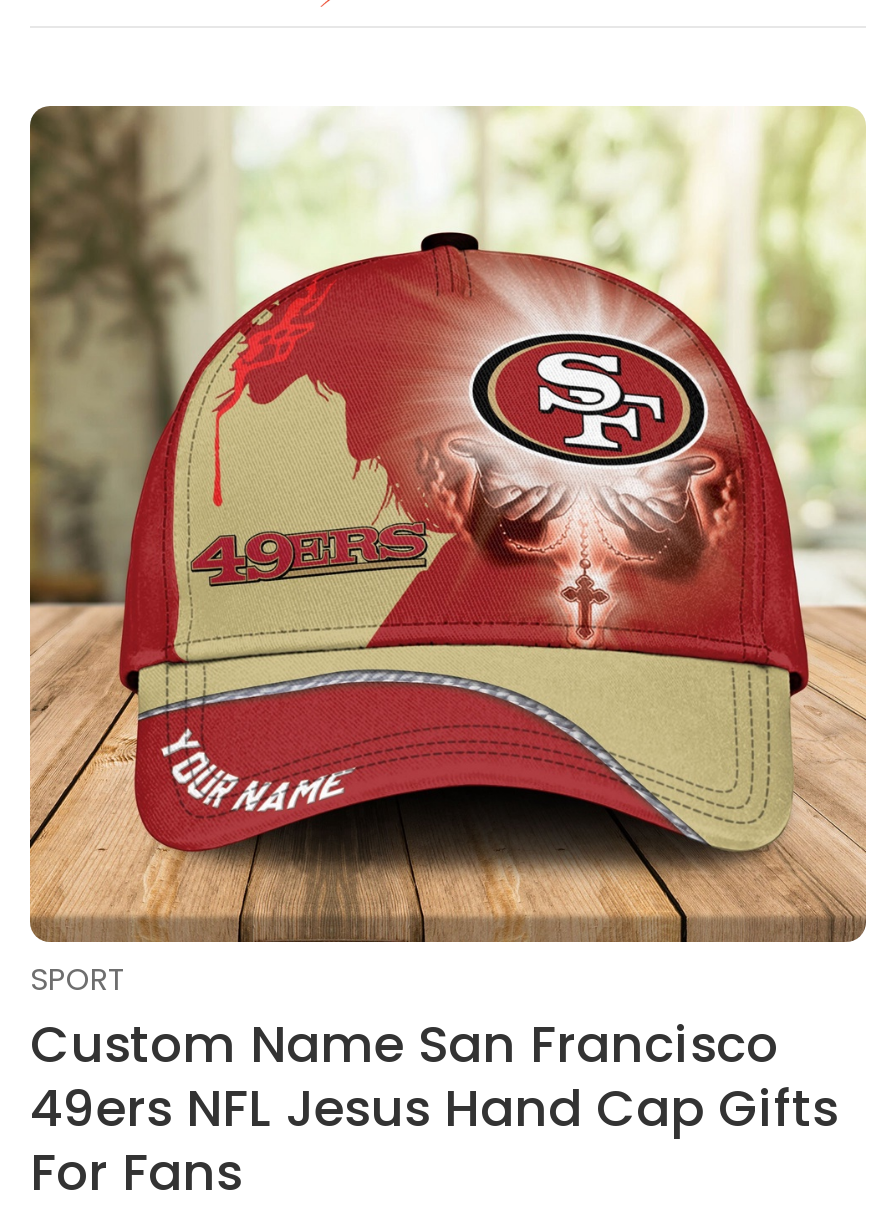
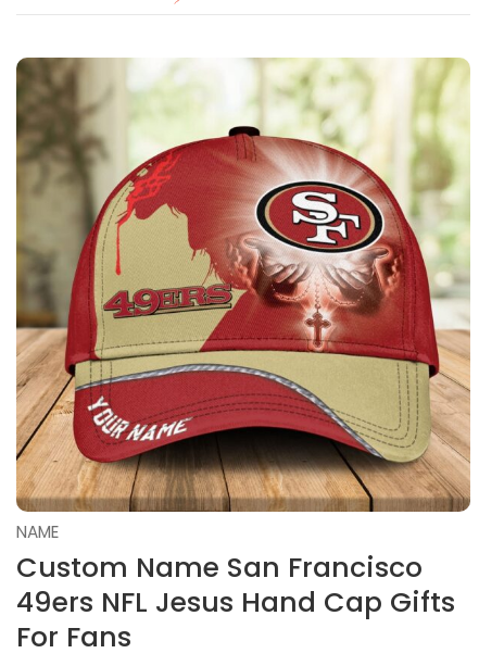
[30,958,126,1000] SPORT -> [16,520,59,543] NAME

